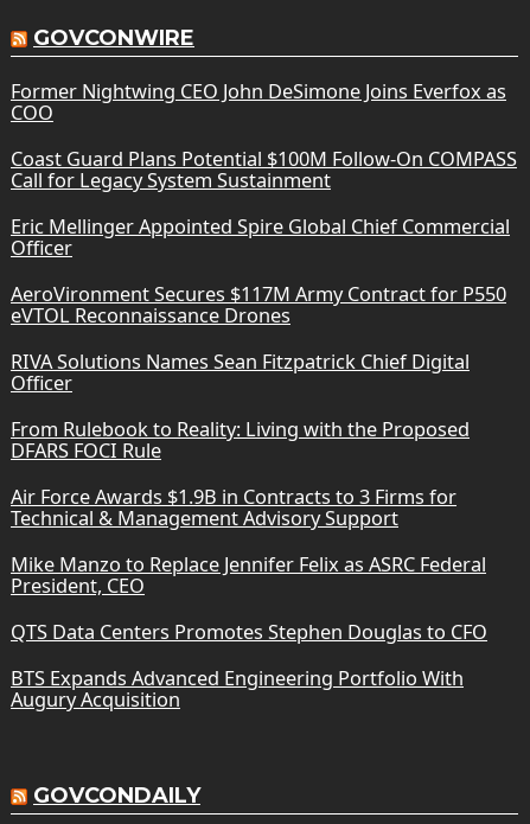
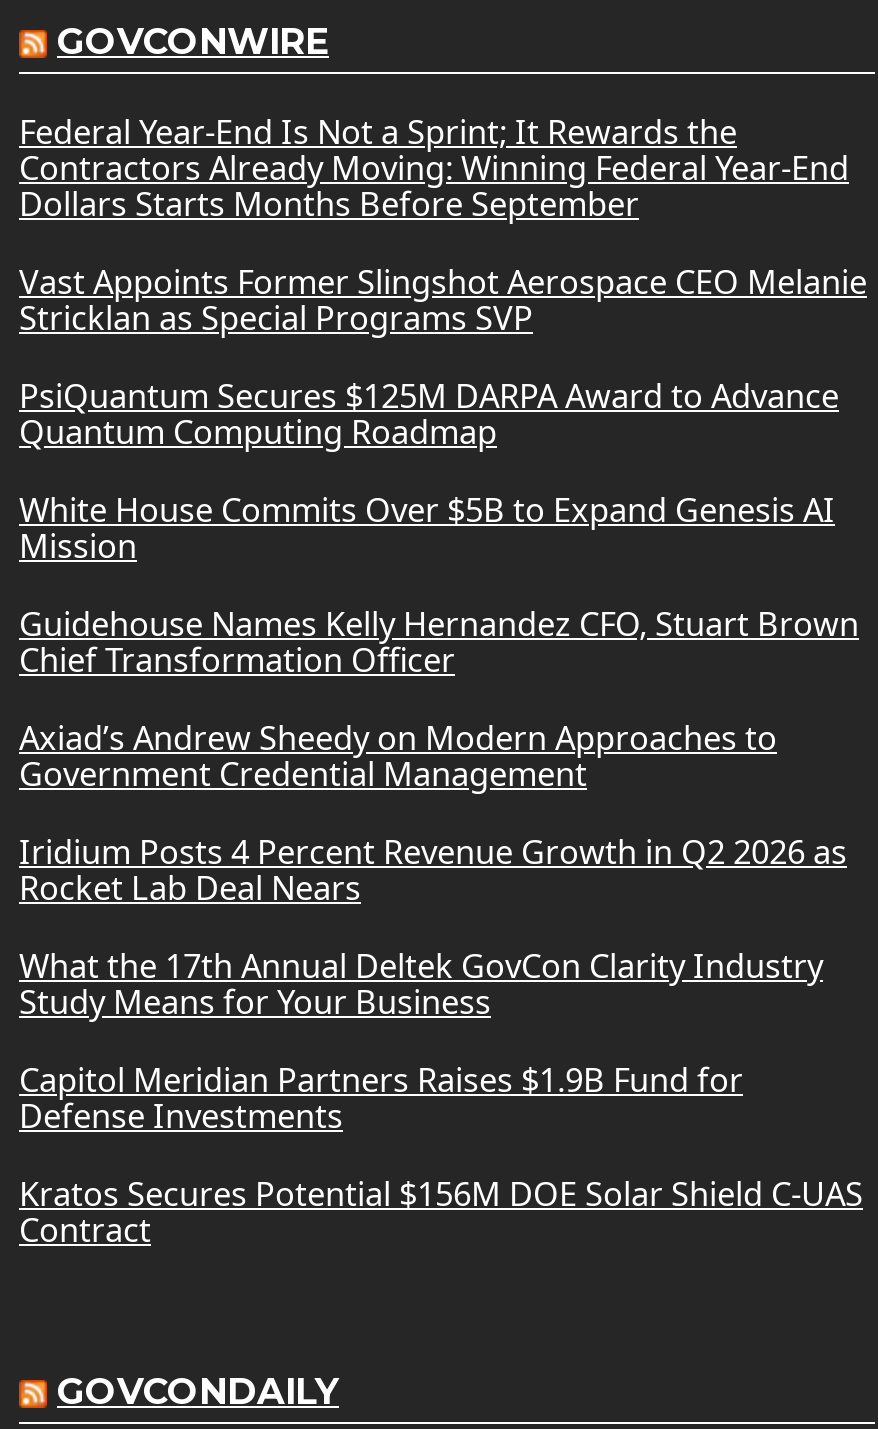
[11,78,506,126] Former Nightwing CEO John DeSimone Joins Everfox as | COO -> [19,110,849,226] Federal Year-End Is Not a Sprint; It Rewards the | Contractors Already Moving: Winning Federal Year-End | Dollars Starts Months Before September
[11,146,517,193] Coast Guard Plans Potential $100M Follow-On COMPASS | Call for Legacy System Sustainment -> [19,260,867,340] Vast Appoints Former Slingshot Aerospace CEO Melanie | Stricklan as Special Programs SVP
[11,213,510,261] Eric Mellinger Appointed Spire Global Chief Commercial | Officer -> [19,374,839,454] PsiQuantum Secures $125M DARPA Award to Advance | Quantum Computing Roadmap
[11,281,506,328] AeroVironment Secures $117M Army Contract for P550 | eVTOL Reconnaissance Drones -> [19,488,835,568] White House Commits Over $5B to Expand Genesis AI | Mission
[11,348,470,396] RIVA Solutions Names Sean Fitzpatrick Chief Digital | Officer -> [19,602,859,682] Guidehouse Names Kelly Hernandez CFO, Stuart Brown | Chief Transformation Officer
[11,416,470,463] From Rulebook to Reality: Living with the Proposed | DFARS FOCI Rule -> [19,716,777,796] Axiad’s Andrew Sheedy on Modern Approaches to | Government Credential Management
[11,484,456,531] Air Force Awards $1.9B in Contracts to 3 Firms for | Technical & Management Advisory Support -> [19,830,847,910] Iridium Posts 4 Percent Revenue Growth in Q2 2026 as | Rocket Lab Deal Nears
[11,551,486,599] Mike Manzo to Replace Jennifer Felix as ASRC Federal | President, CEO -> [19,944,823,1024] What the 17th Annual Deltek GovCon Clarity Industry | Study Means for Your Business
[11,619,487,645] QTS Data Centers Promotes Stephen Douglas to CFO -> [19,1058,743,1138] Capitol Meridian Partners Raises $1.9B Fund for | Defense Investments
[11,665,464,712] BTS Expands Advanced Engineering Portfolio With | Augury Acquisition -> [19,1172,863,1252] Kratos Secures Potential $156M DOE Solar Shield C-UAS | Contract

